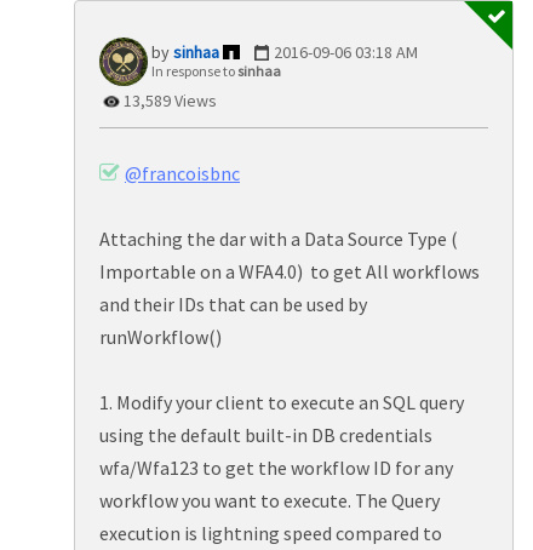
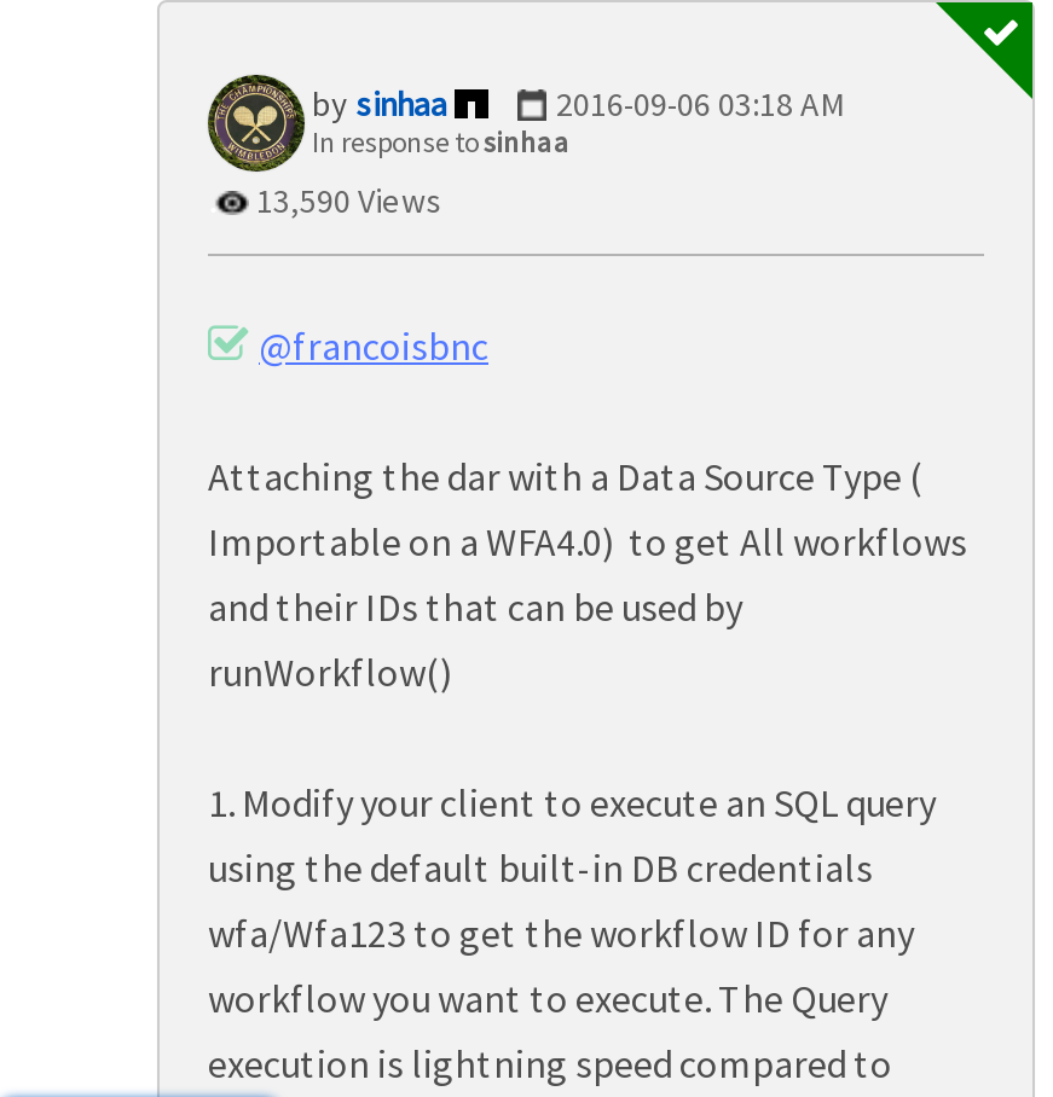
[120,90,217,111] 13,589 Views -> [249,179,442,222] 13,590 Views

